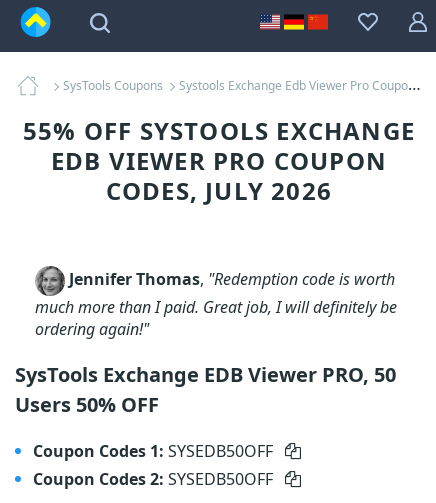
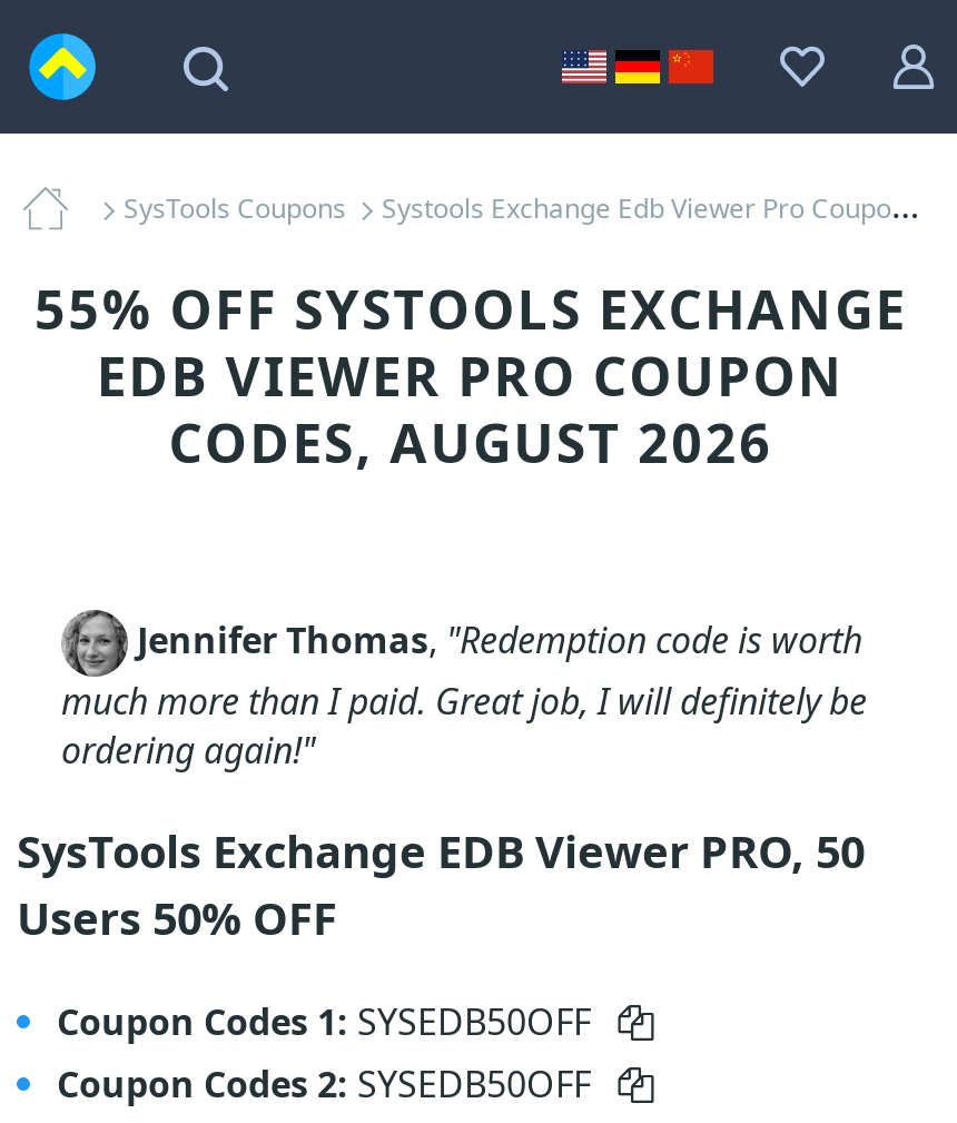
[106,174,332,207] CODES, JULY 2026 -> [168,405,773,479] CODES, AUGUST 2026

